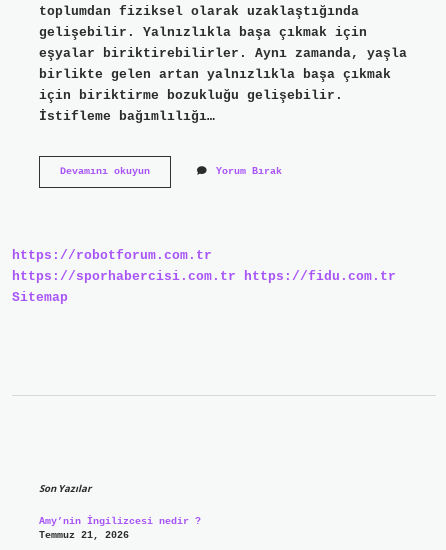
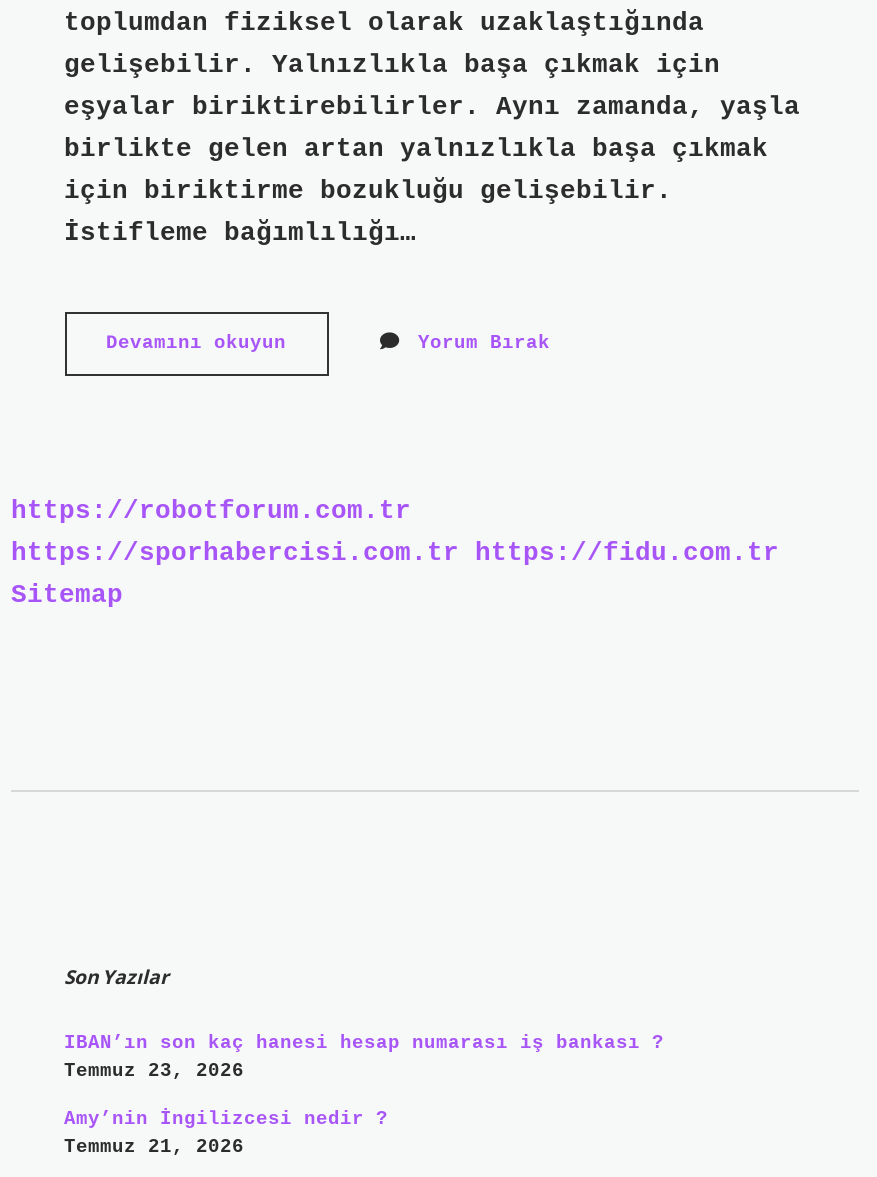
none -> [64,1033,664,1083] IBAN’ın son kaç hanesi hesap numarası iş bankası ? | Temmuz 23, 2026

